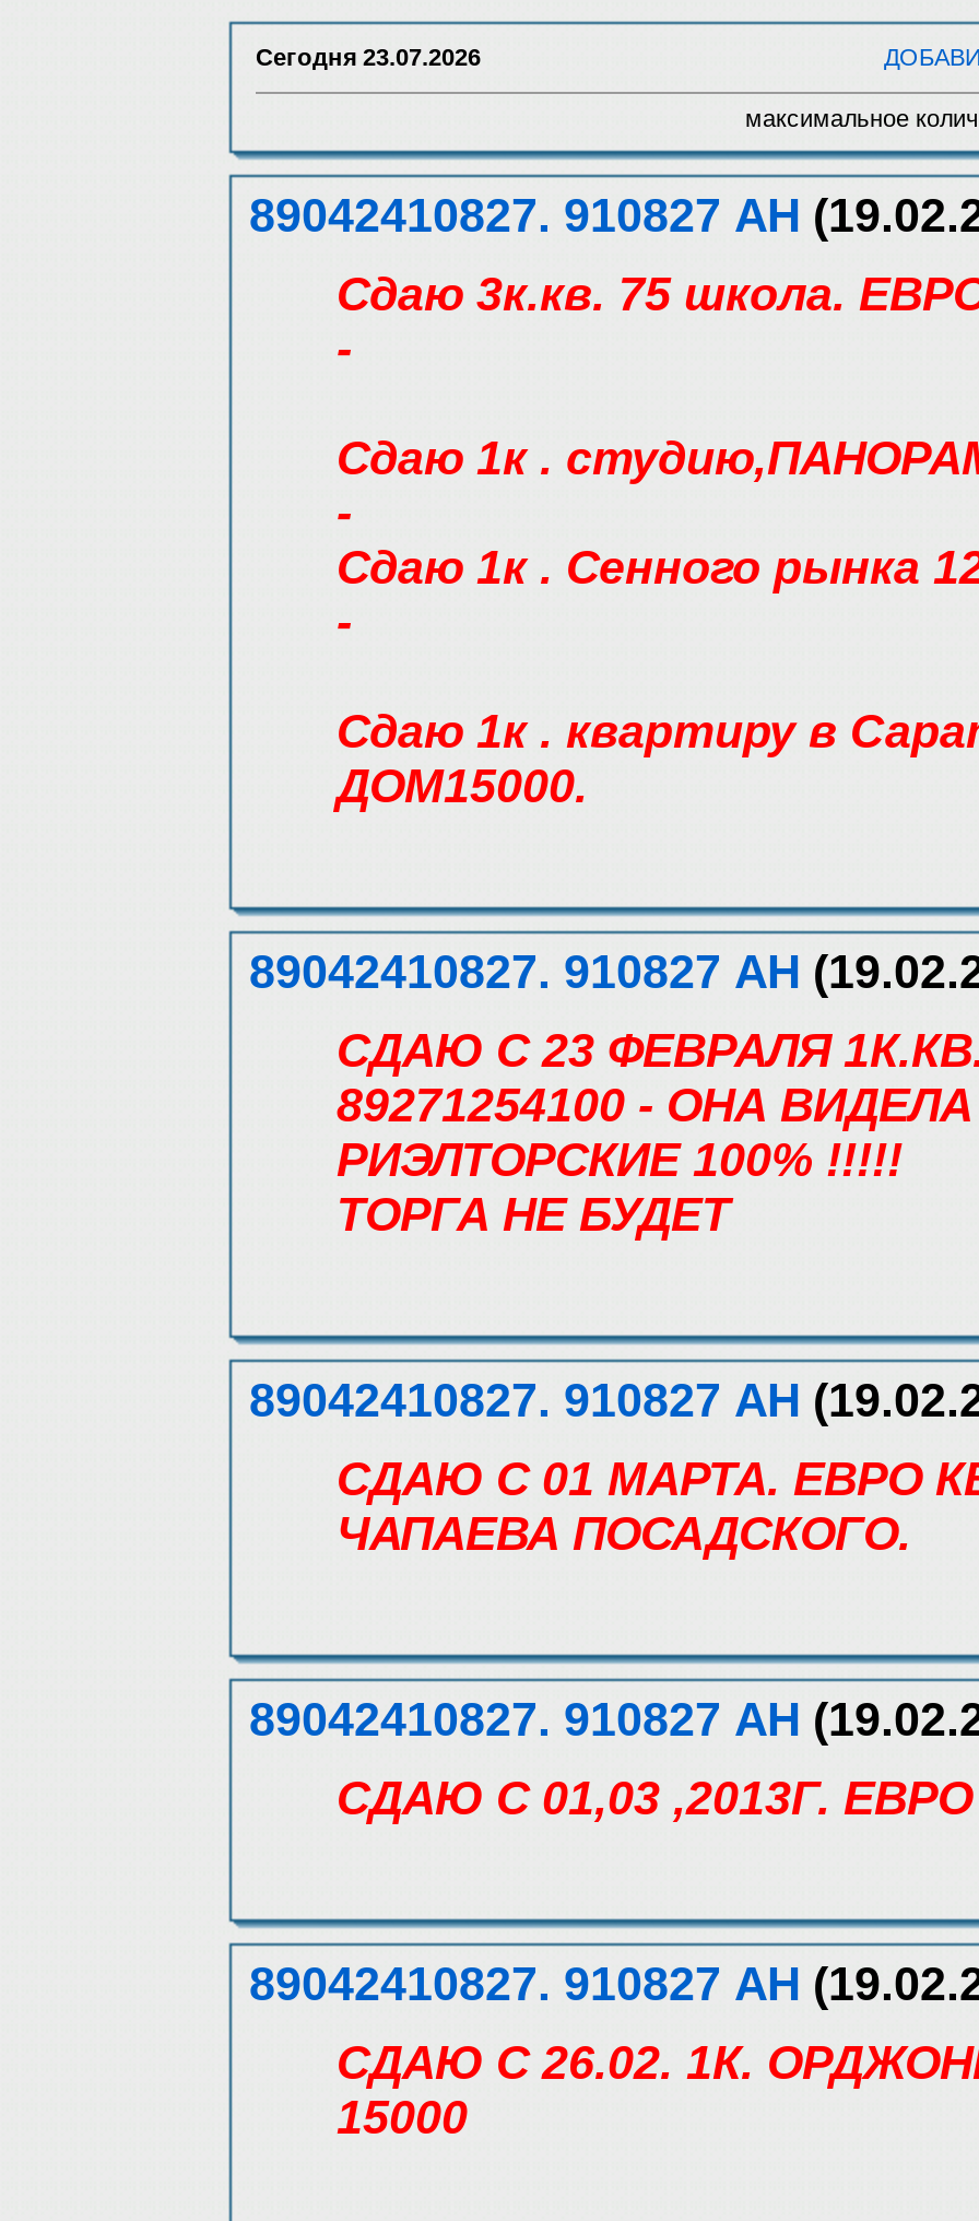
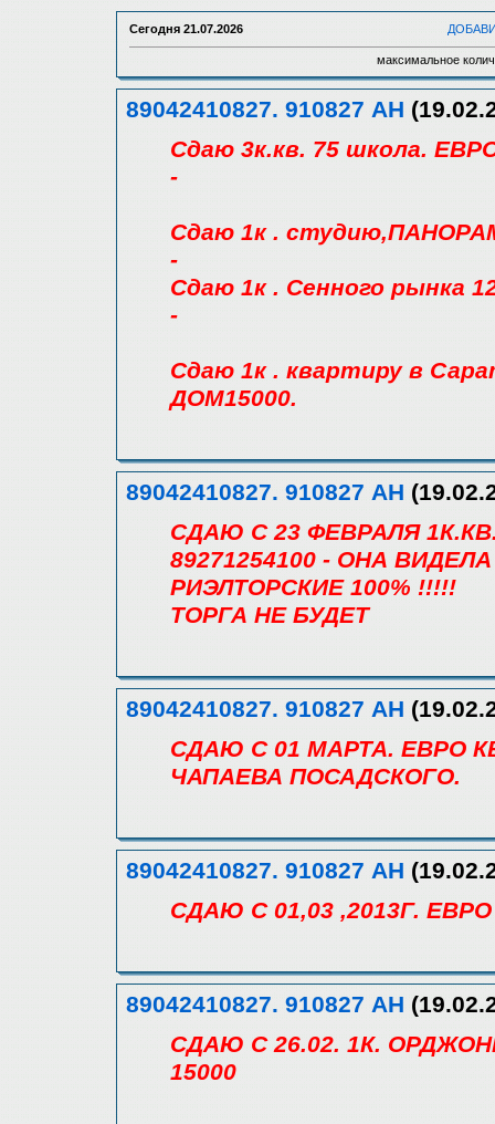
[256,44,481,70] Сегодня 23.07.2026 -> [129,22,243,36] Сегодня 21.07.2026

